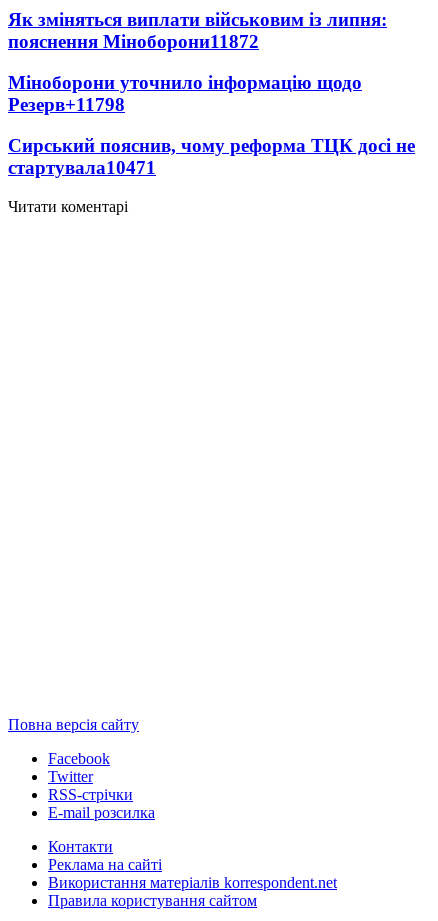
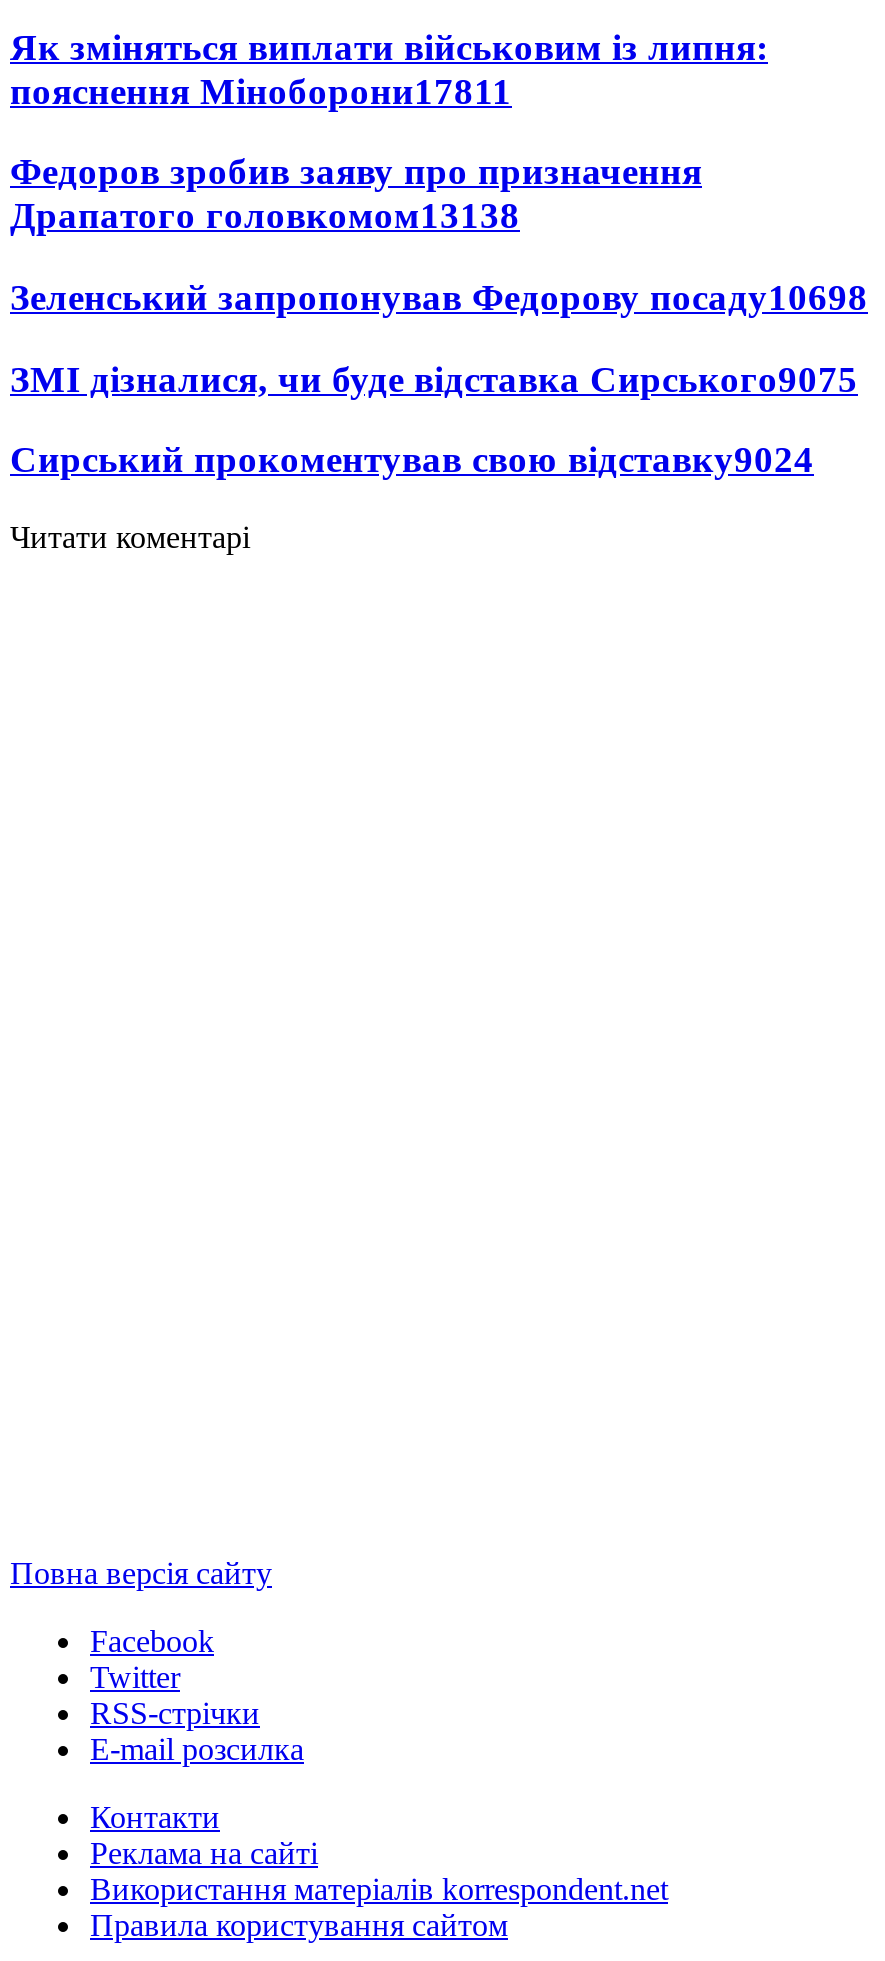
[8,31,415,178] пояснення Міноборони11872 | Міноборони уточнило інформацію щодо | Резерв+11798 | Сирський пояснив, чому реформа ТЦК досі не | стартувала10471 -> [10,69,868,480] пояснення Міноборони17811 | Федоров зробив заяву про призначення | Драпатого головкомом13138 | Зеленський запропонував Федорову посаду10698 | ЗМІ дізналися, чи буде відставка Сирського9075 | Сирський прокоментував свою відставку9024

